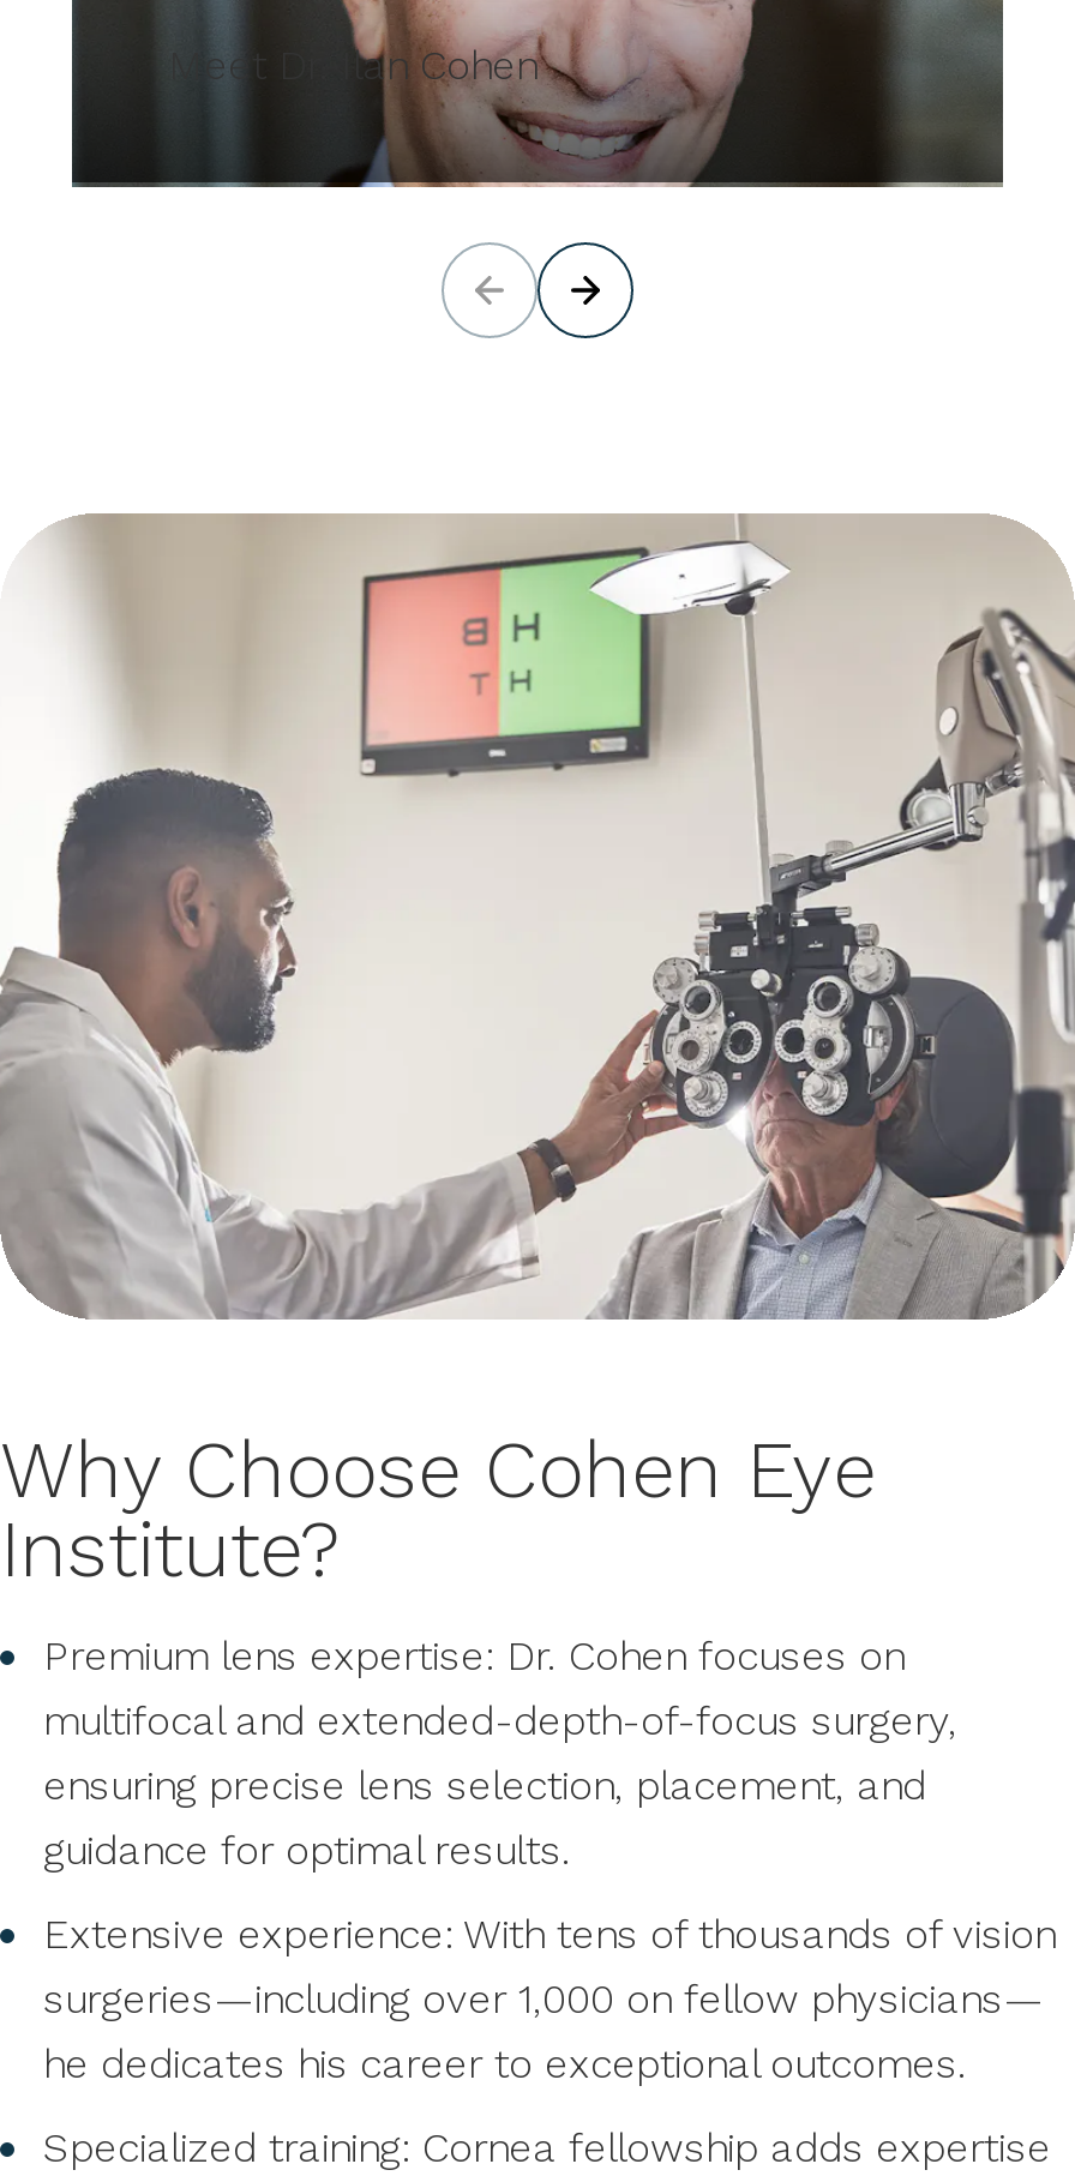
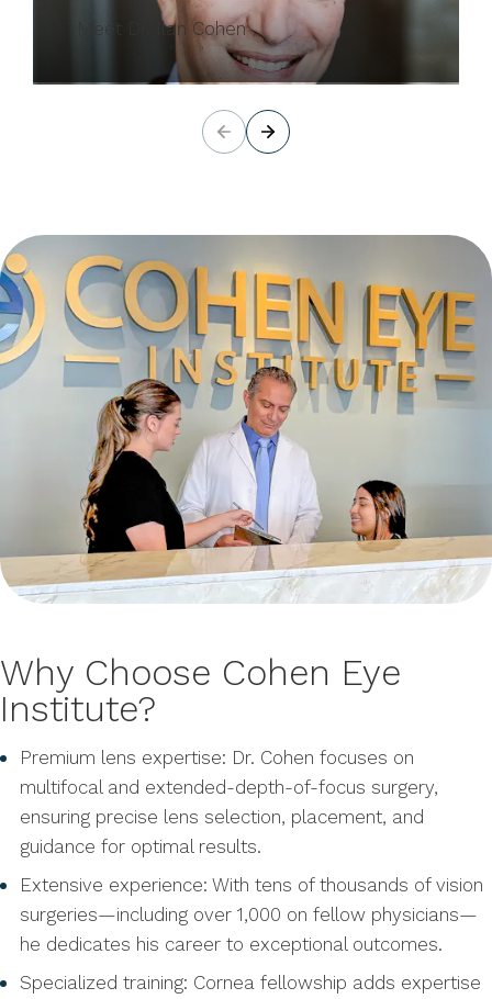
[7,513,1068,1322] [image] -> [3,236,489,604] [image]

